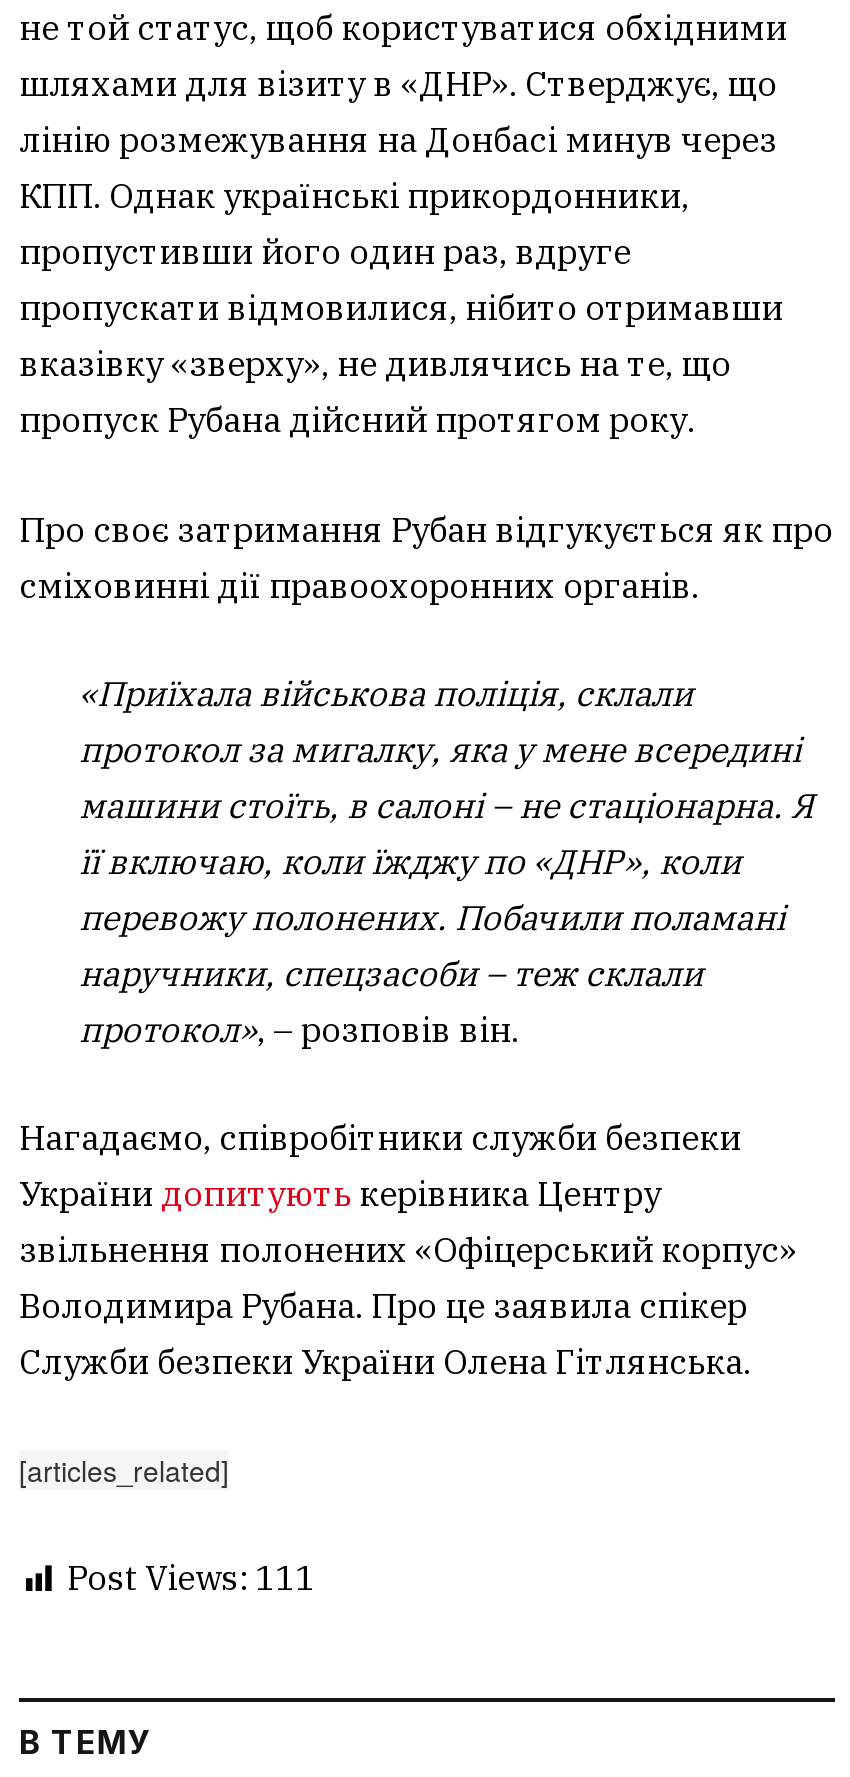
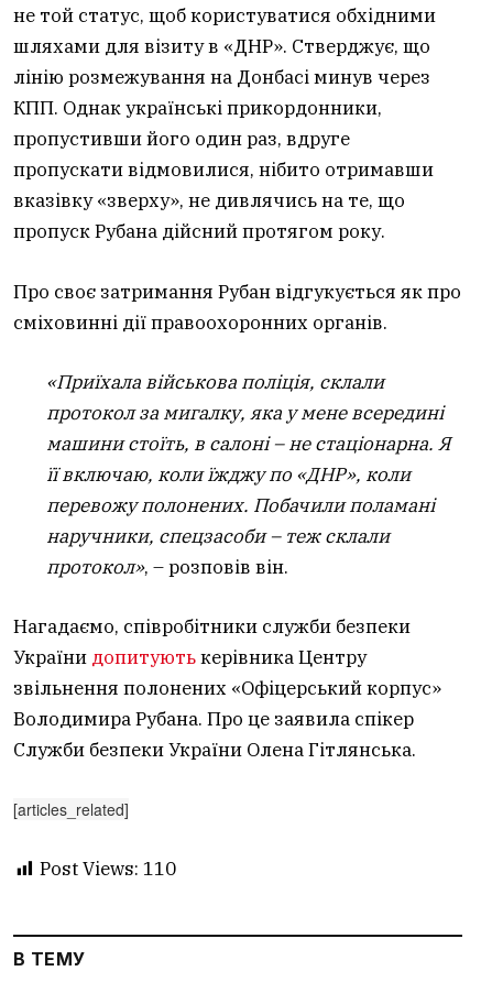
[67,1556,315,1600] Post Views: 111 -> [40,857,176,881] Post Views: 110

